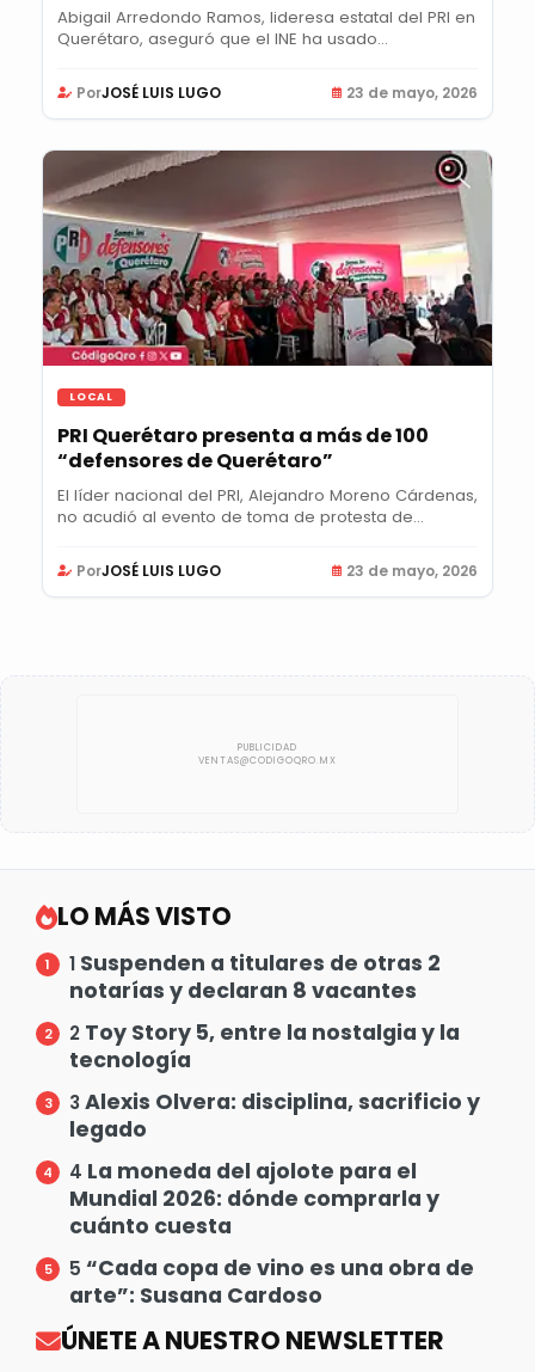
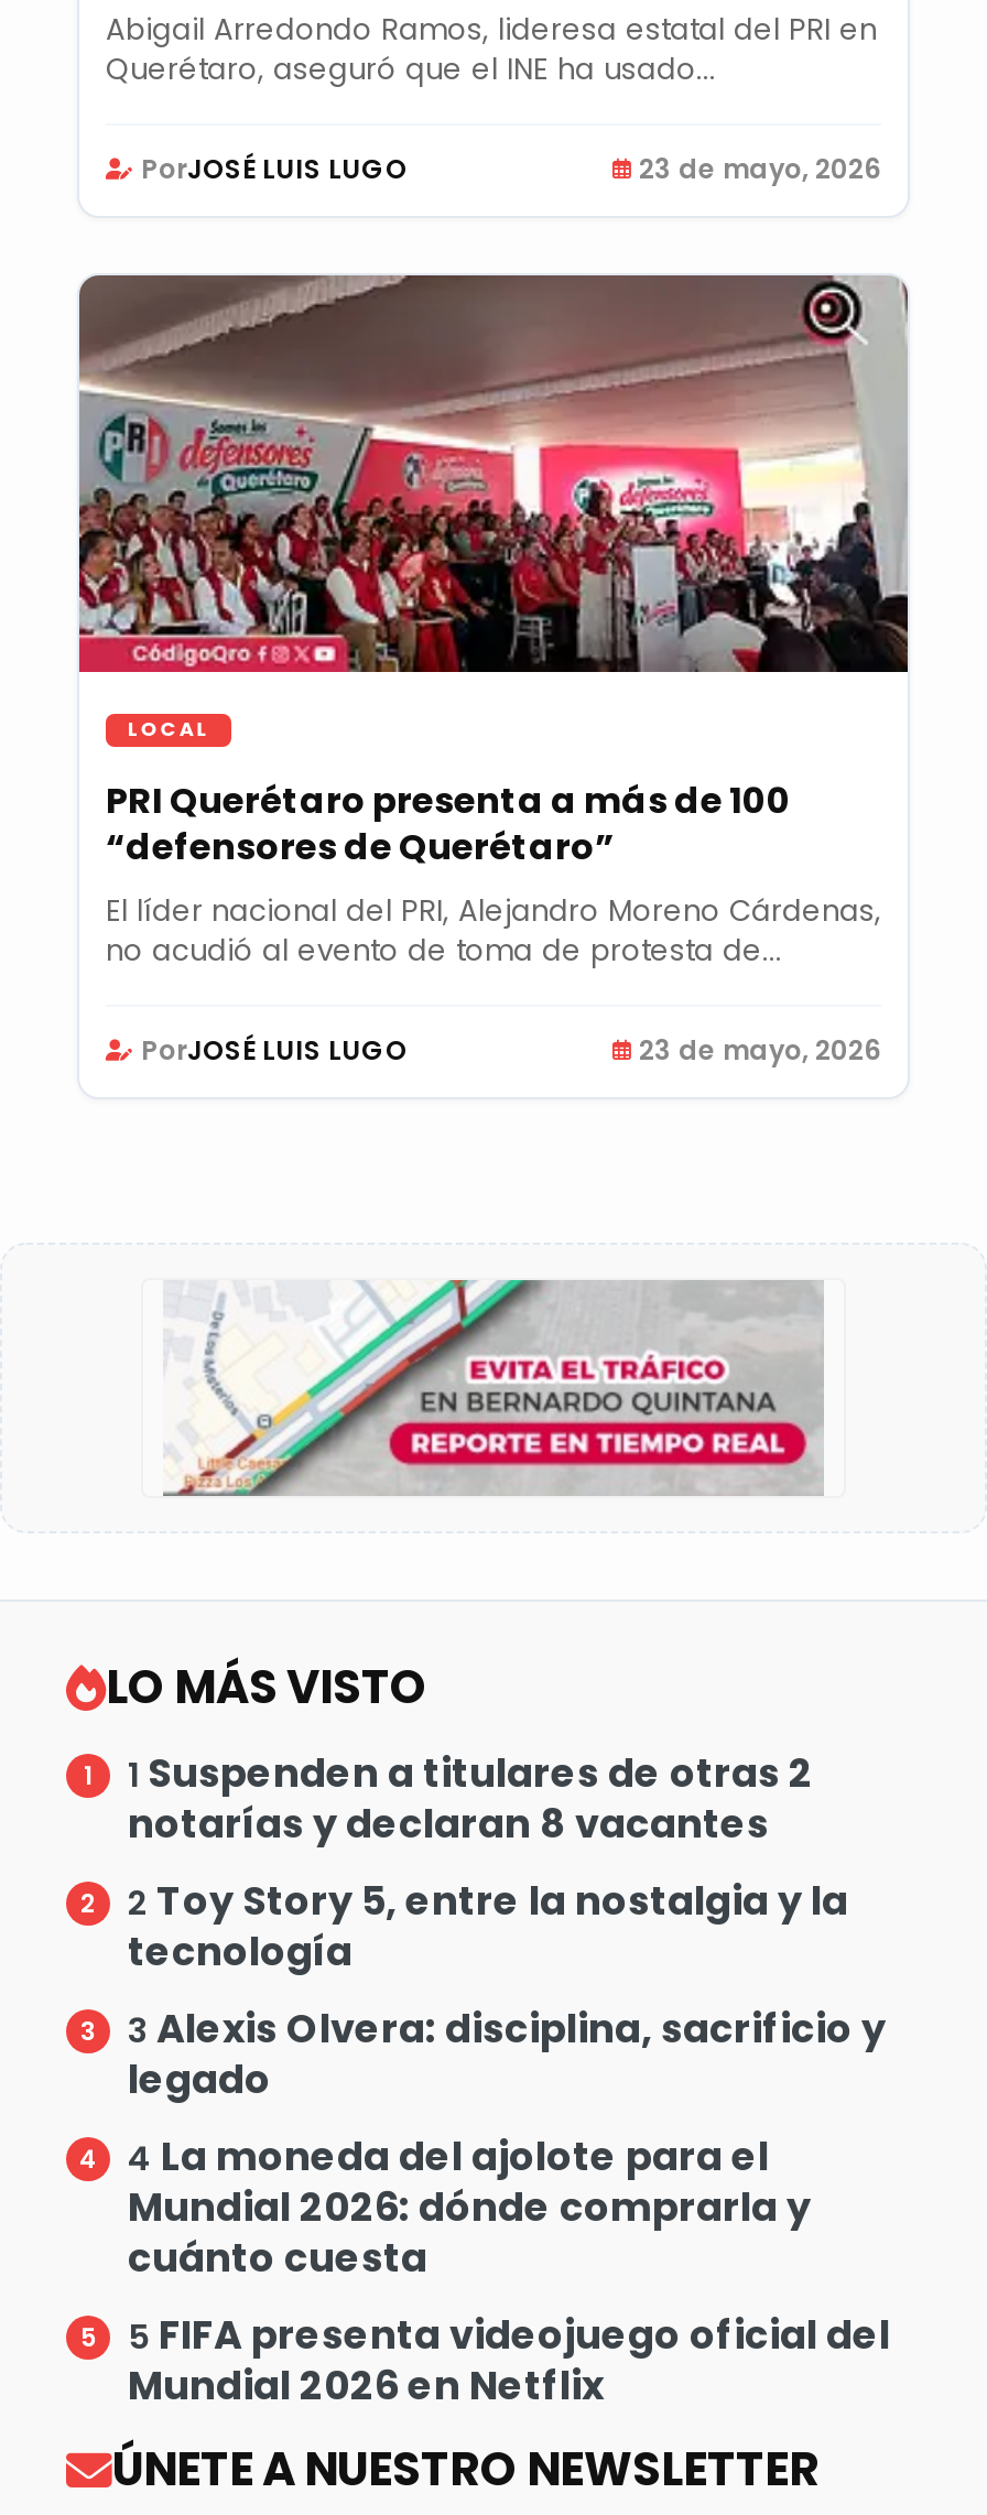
none -> [163,1278,824,1498] [image]
[69,1254,474,1310] 5 “Cada copa de vino es una obra de | arte”: Susana Cardoso -> [128,2309,890,2413] 5 FIFA presenta videojuego oficial del | Mundial 2026 en Netflix

